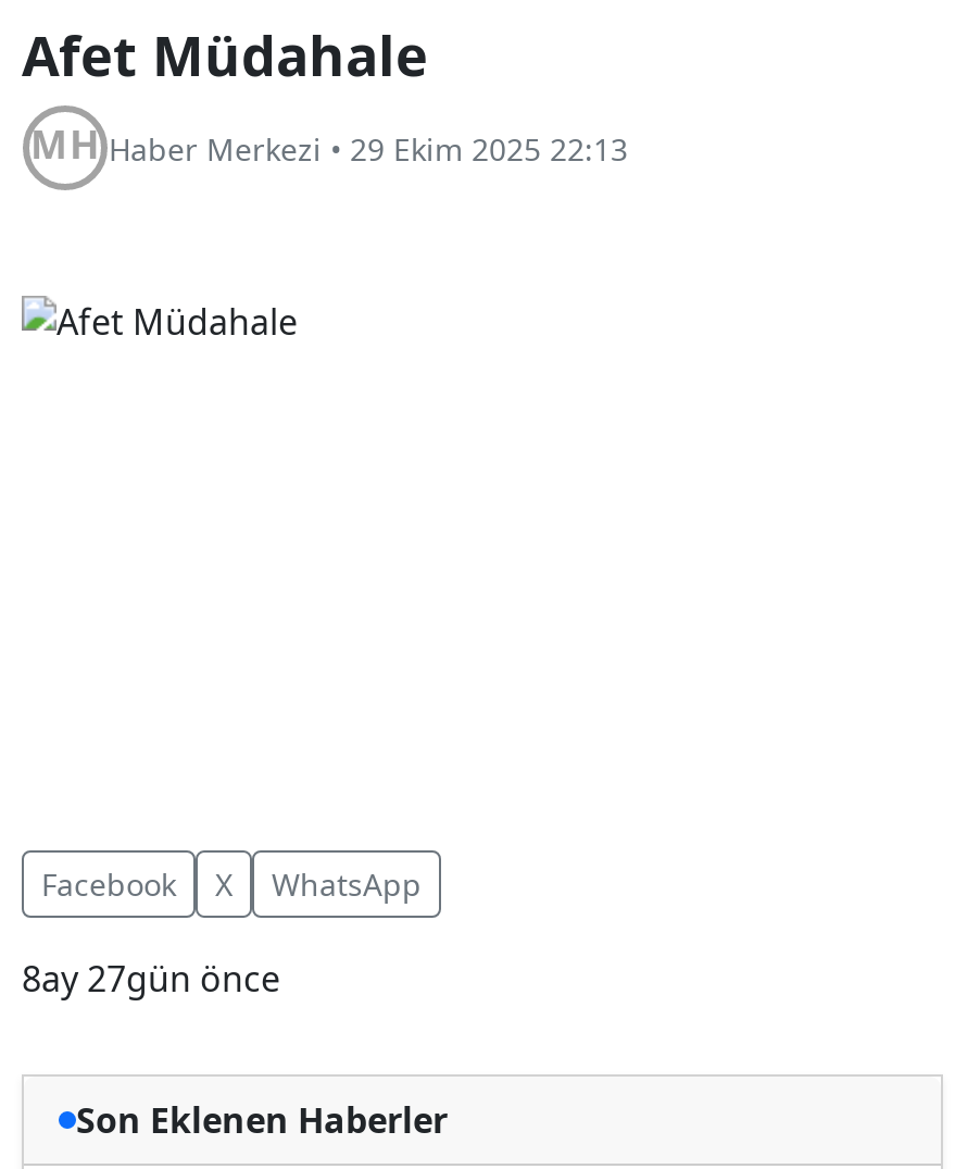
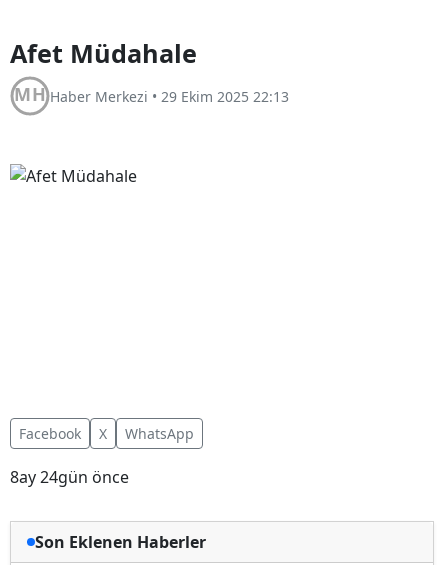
[22,955,280,1003] 8ay 27gün önce -> [10,466,129,488] 8ay 24gün önce

